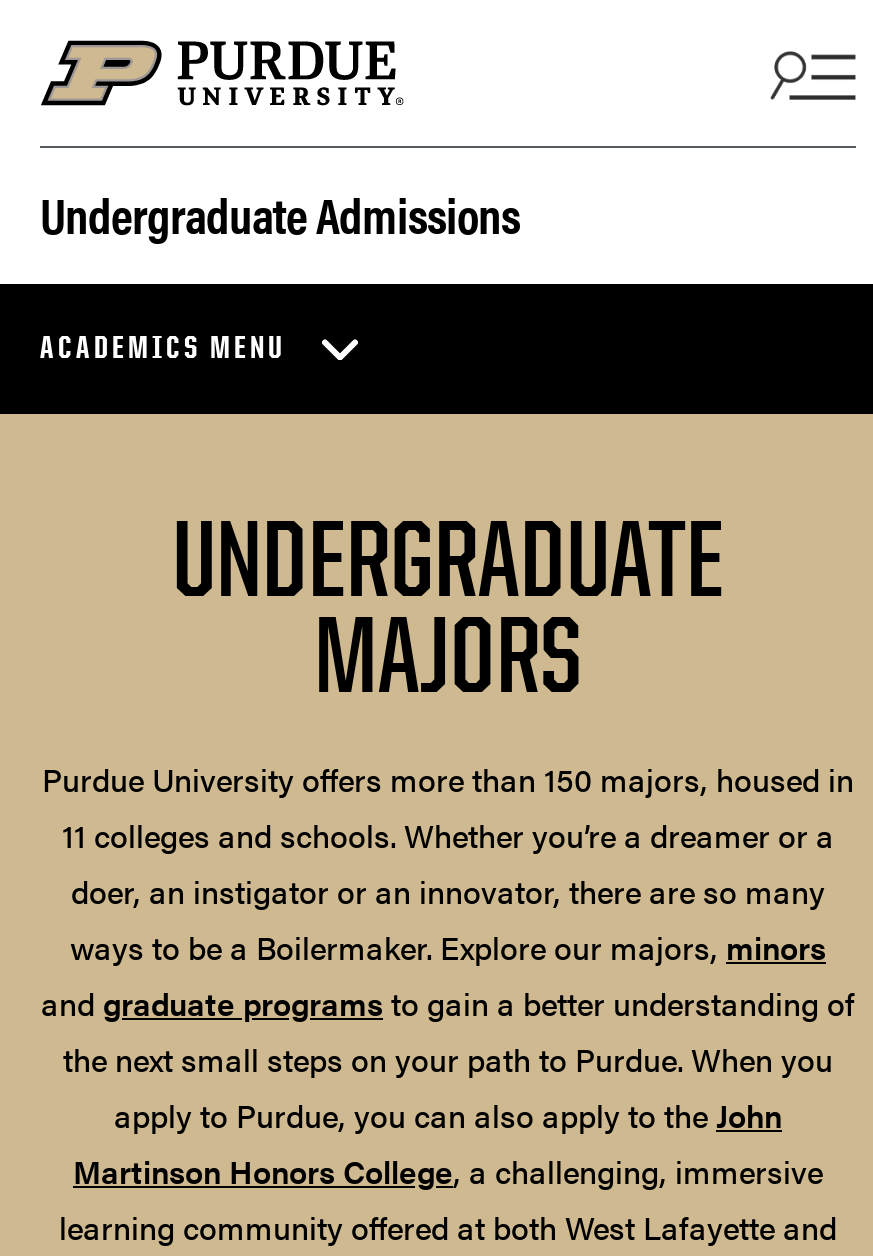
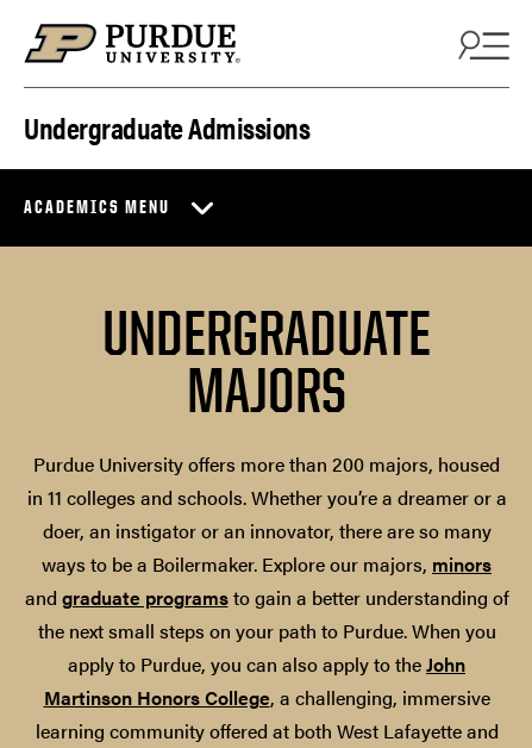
[42,756,854,858] Purdue University offers more than 150 majors, housed in | 11 colleges and schools. Whether you’re a dreamer or a -> [27,450,506,511] Purdue University offers more than 200 majors, housed | in 11 colleges and schools. Whether you’re a dreamer or a

